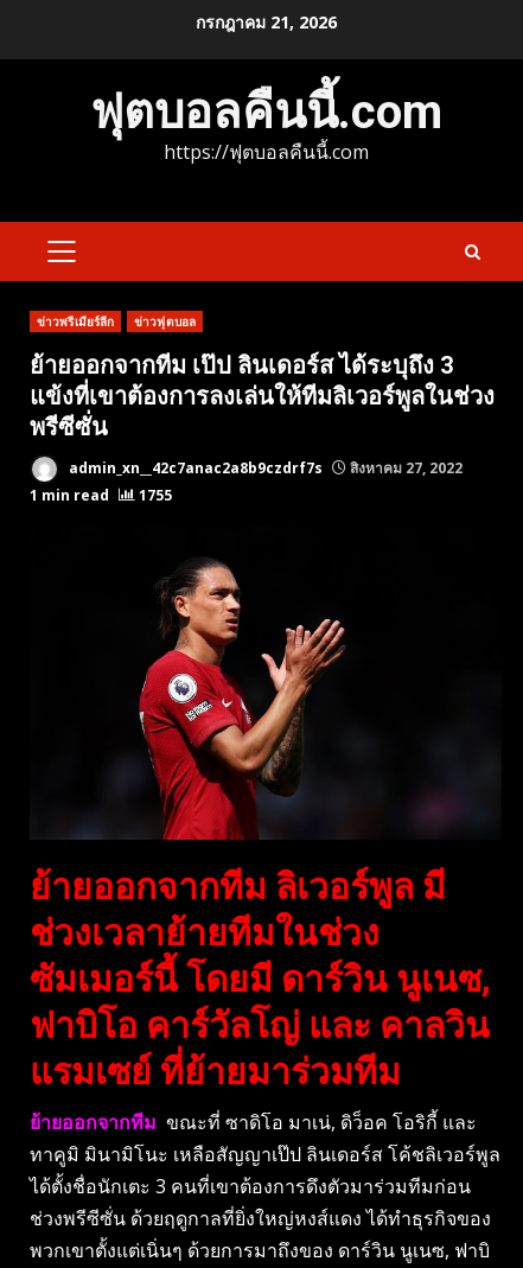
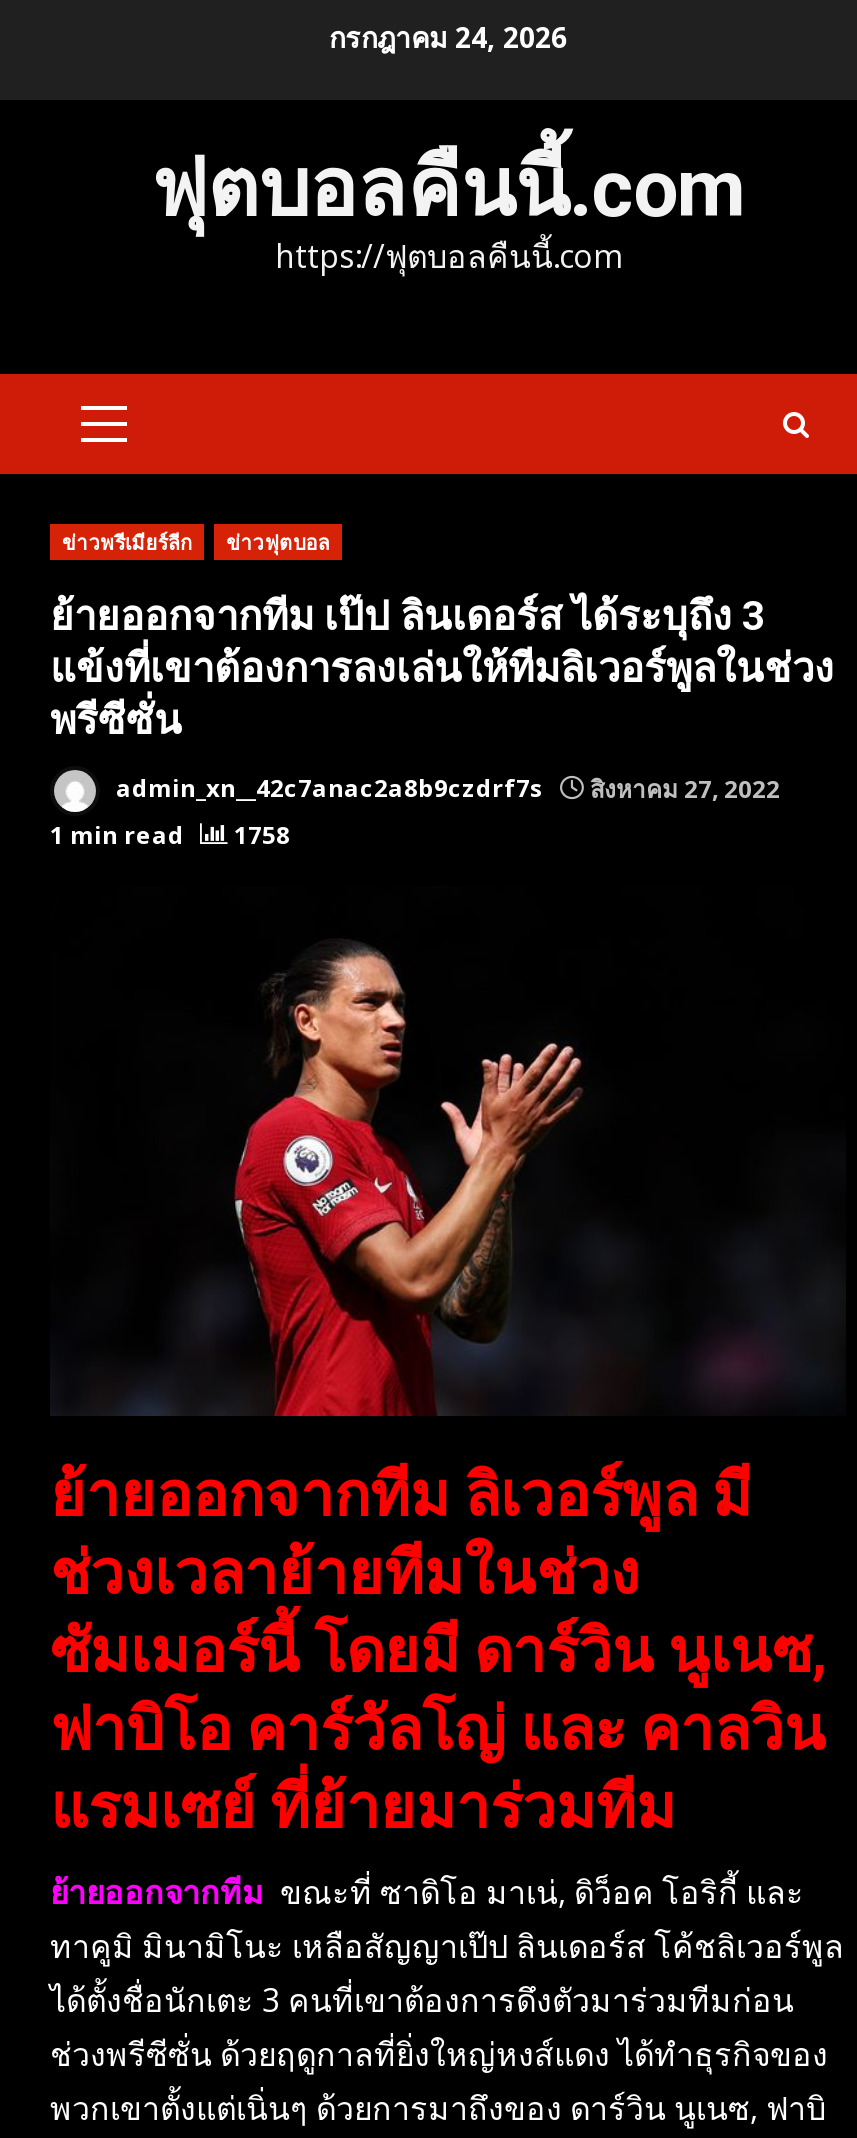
[195,10,336,33] กรกฎาคม 21, 2026 -> [329,17,567,55] กรกฎาคม 24, 2026
[30,485,172,505] 1 min read 1755 -> [50,818,290,852] 1 min read 1758

